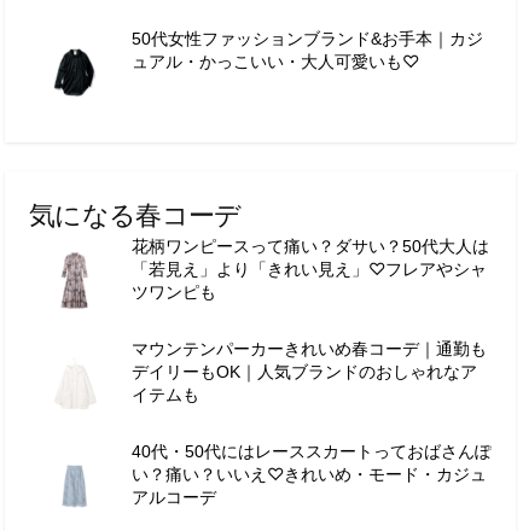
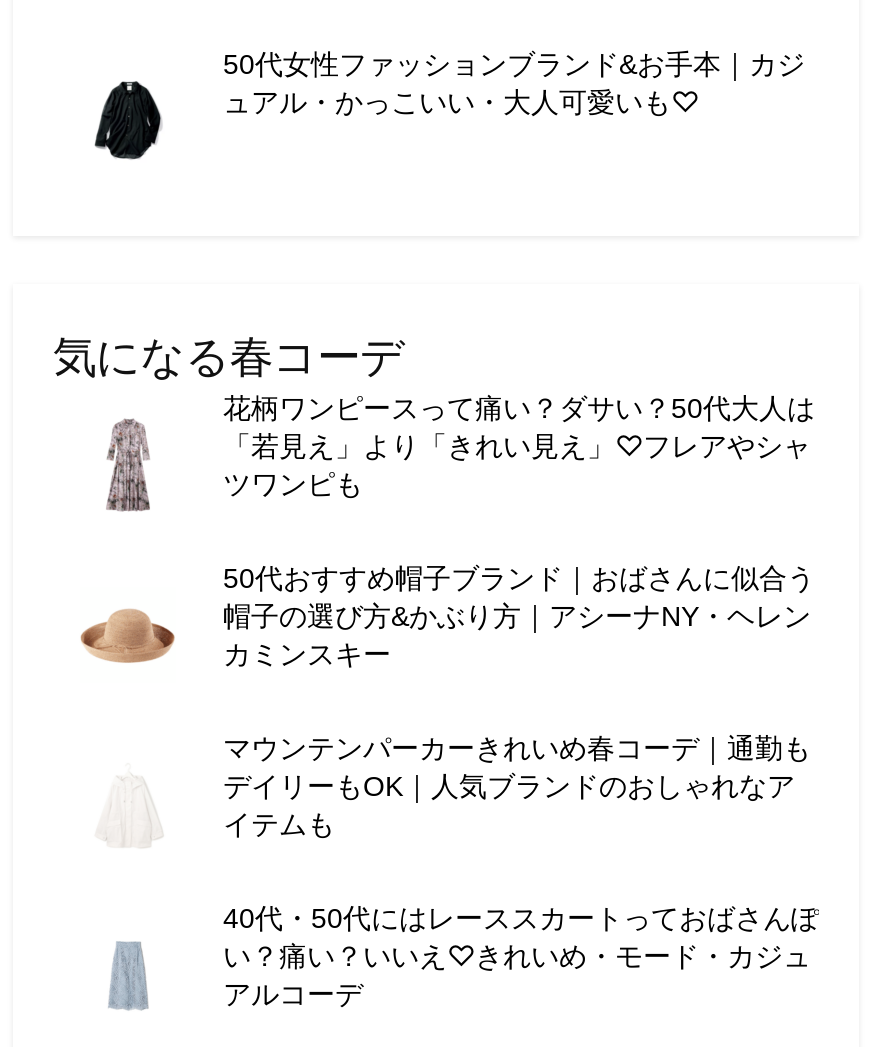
none -> [79,563,815,676] [image] | 50代おすすめ帽子ブランド｜おばさんに似合う | 帽子の選び方&かぶり方｜アシーナNY・ヘレン | カミンスキー

